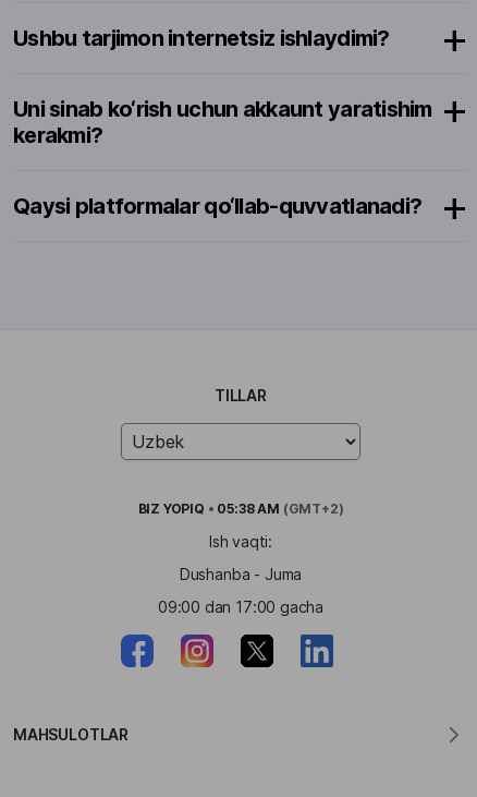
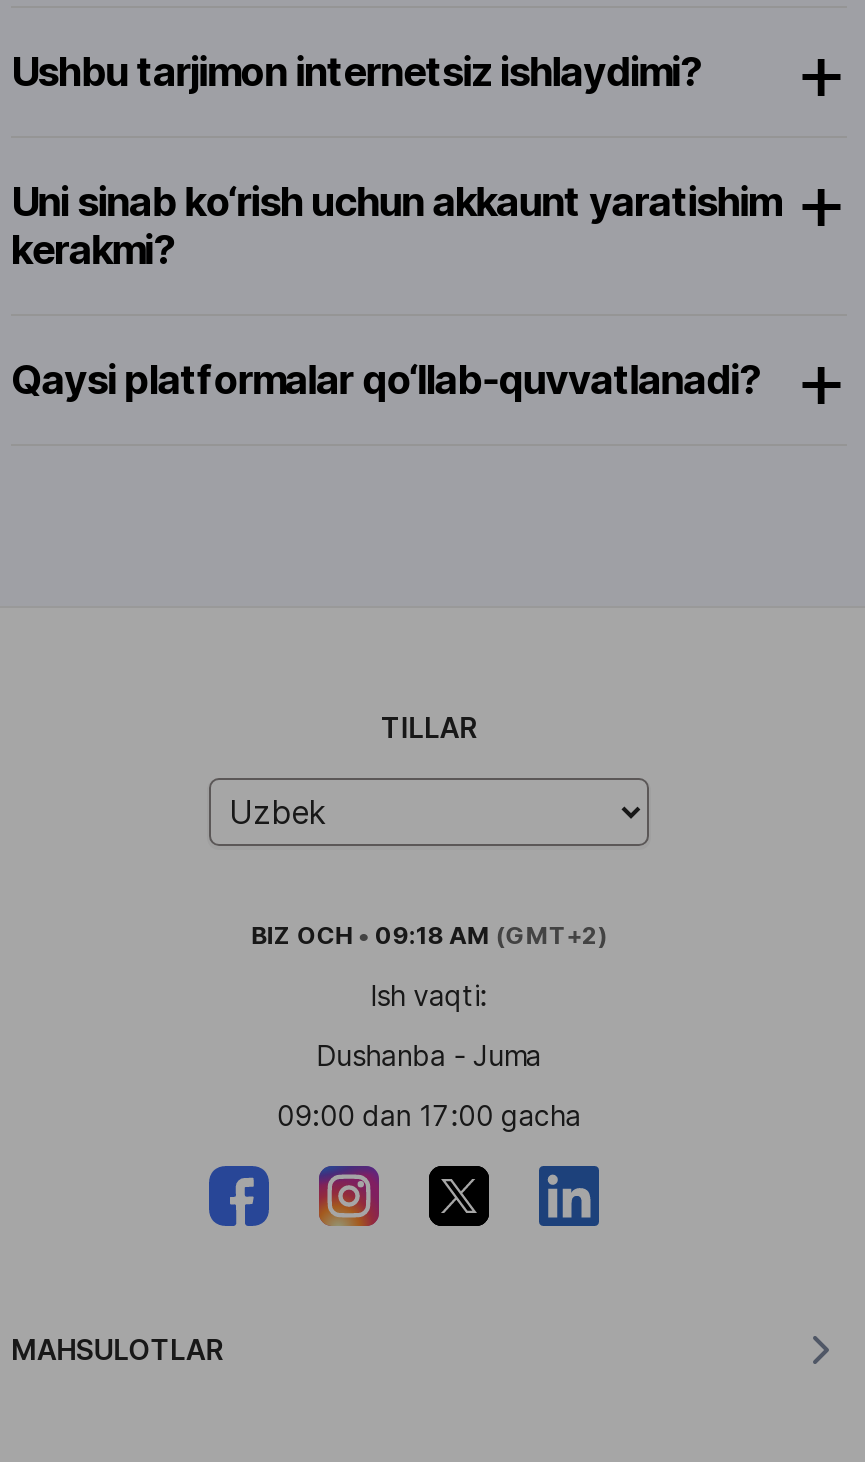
[138,500,344,516] BIZ YOPIQ • 05:38 AM (GMT+2) -> [251,919,607,949] BIZ OCH • 09:18 AM (GMT+2)

